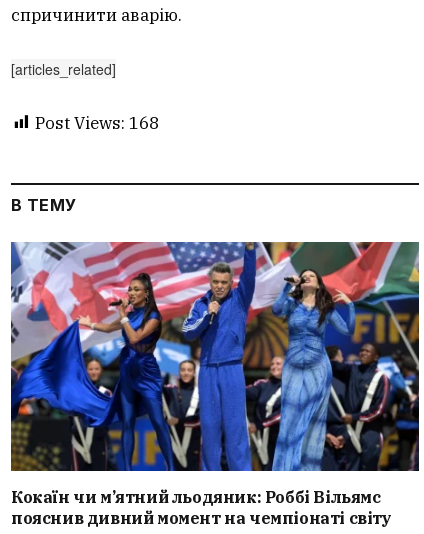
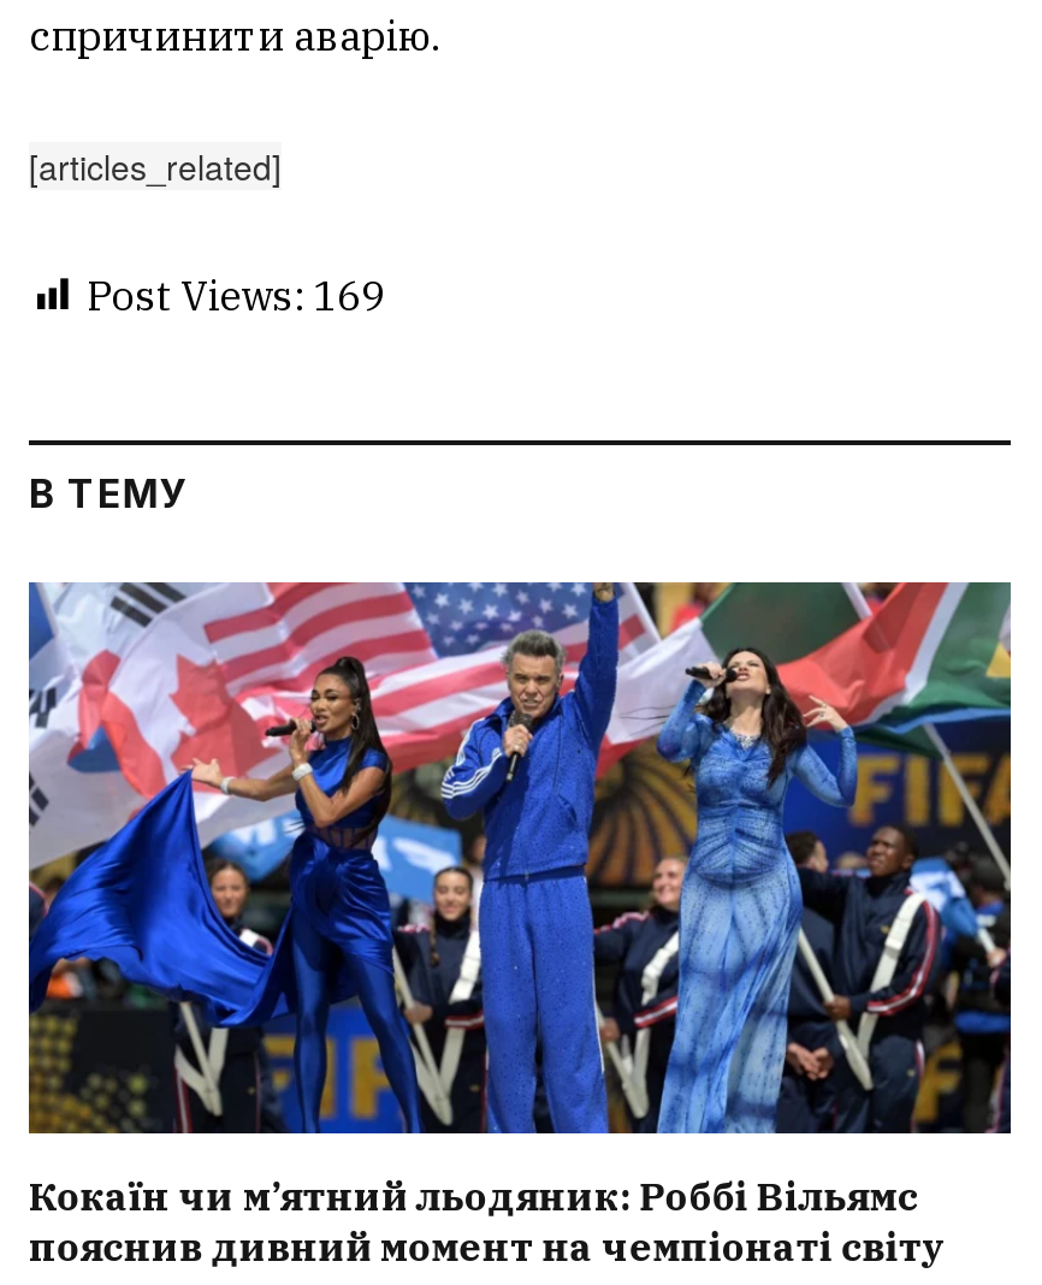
[35,112,159,134] Post Views: 168 -> [87,269,385,322] Post Views: 169

